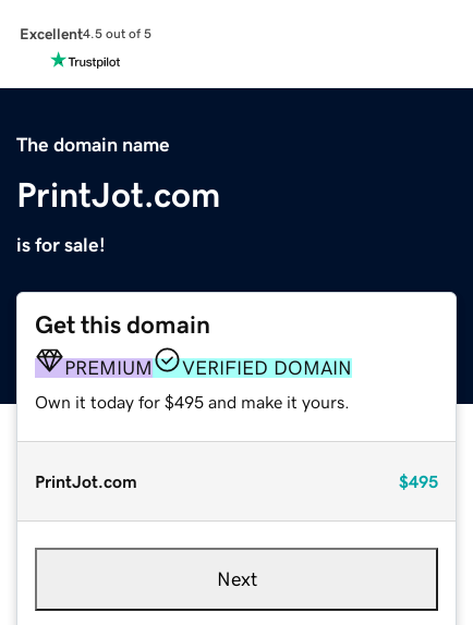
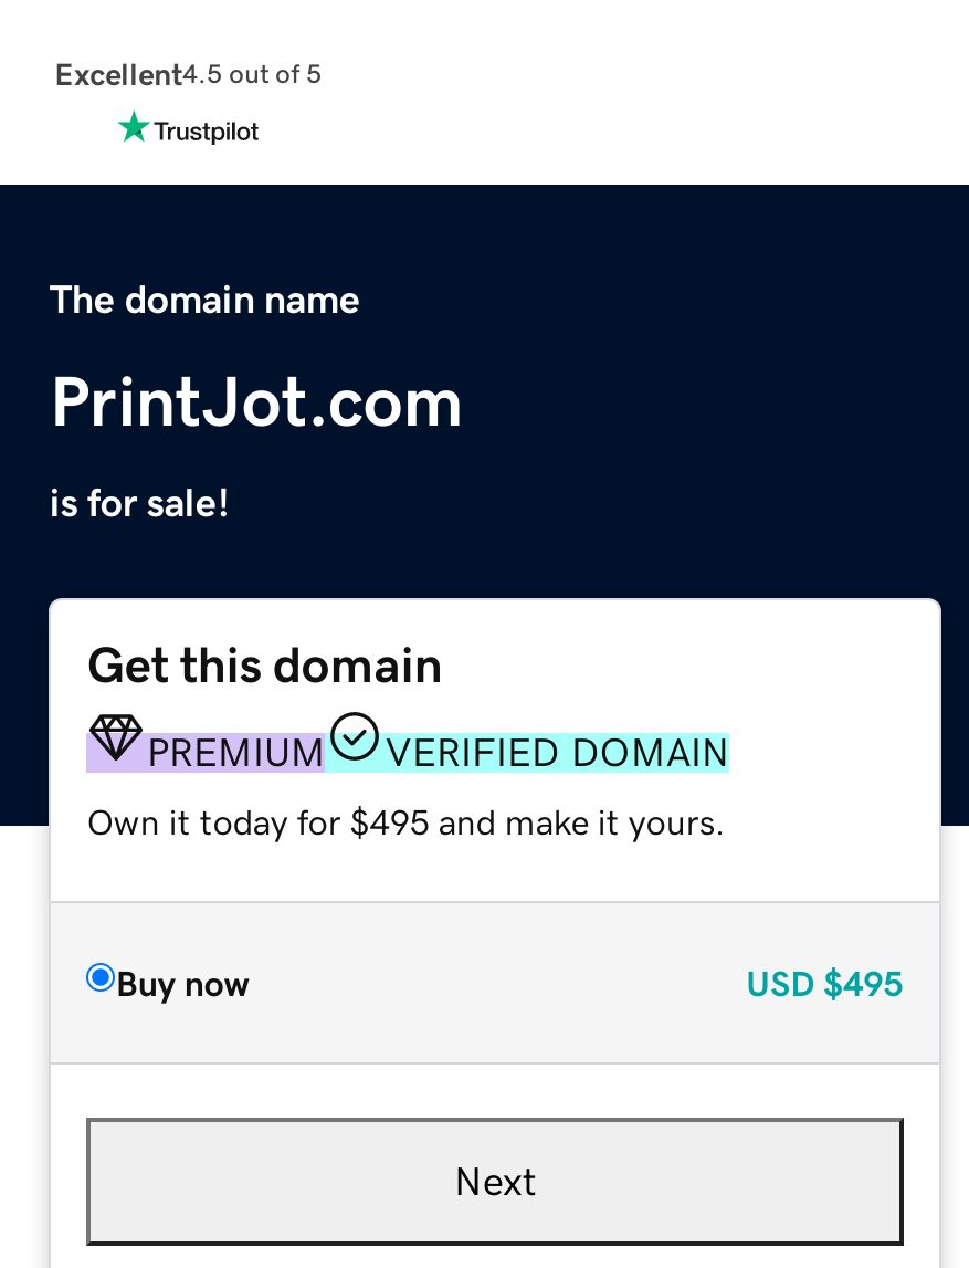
[35,472,438,490] PrintJot.com | $495 -> [116,964,903,1000] Buy now | USD $495

